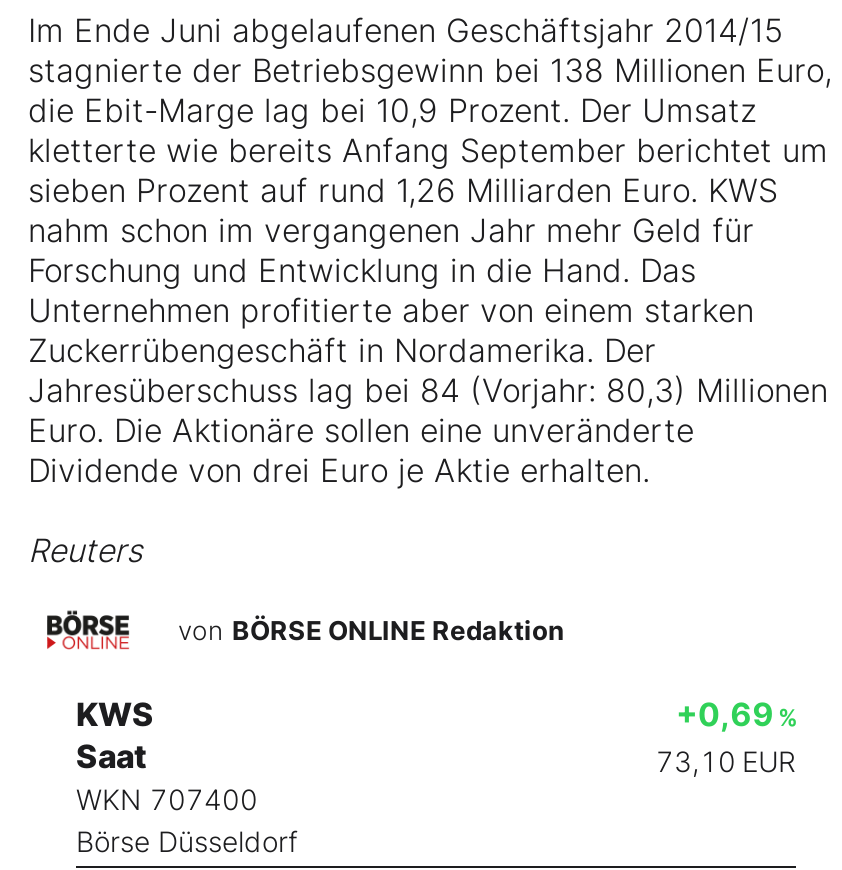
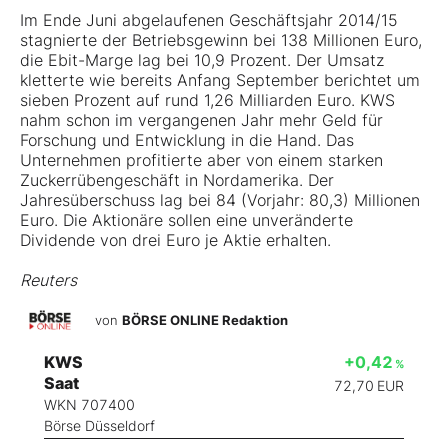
[676,695,796,735] +0,69 % -> [344,352,404,372] +0,42 %
[656,745,796,779] 73,10 EUR -> [334,377,404,394] 72,70 EUR

